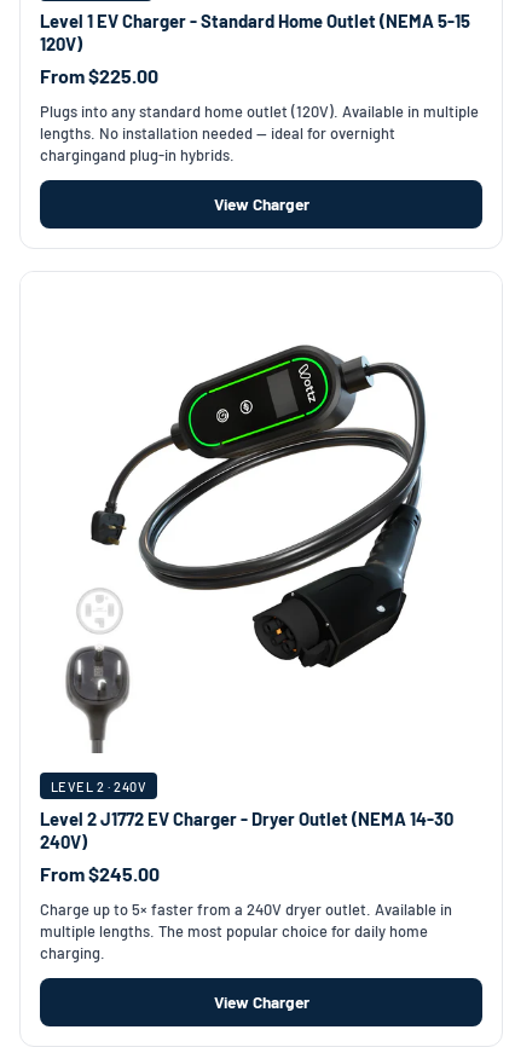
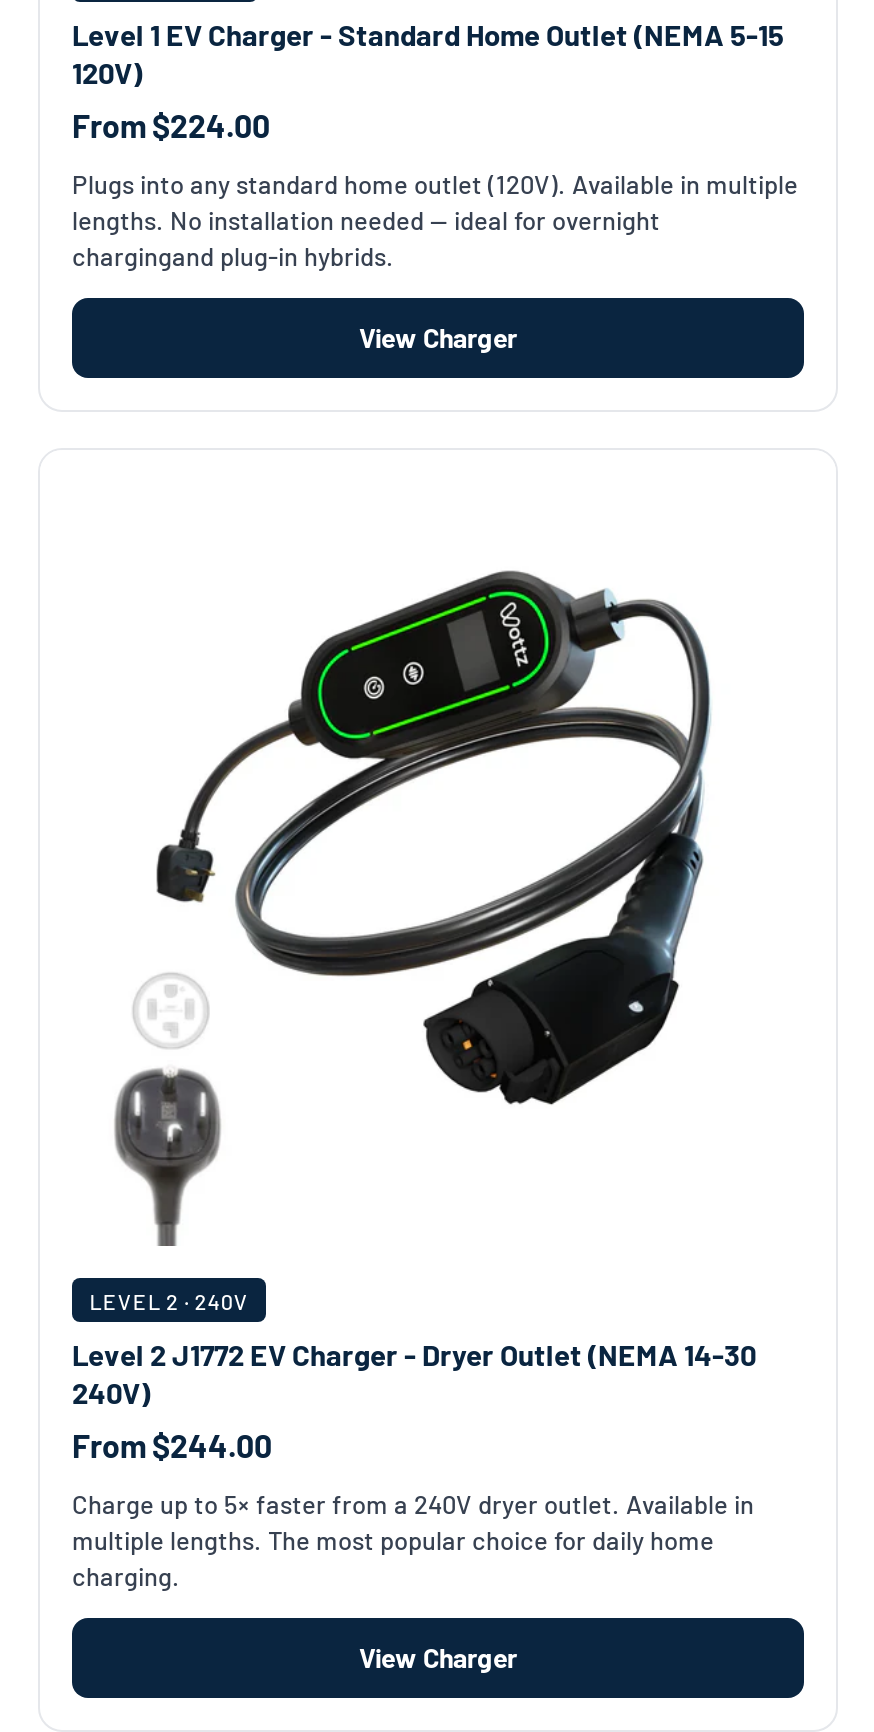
[40,64,158,87] From $225.00 -> [72,106,270,144] From $224.00
[40,861,160,884] From $245.00 -> [72,1425,272,1463] From $244.00

